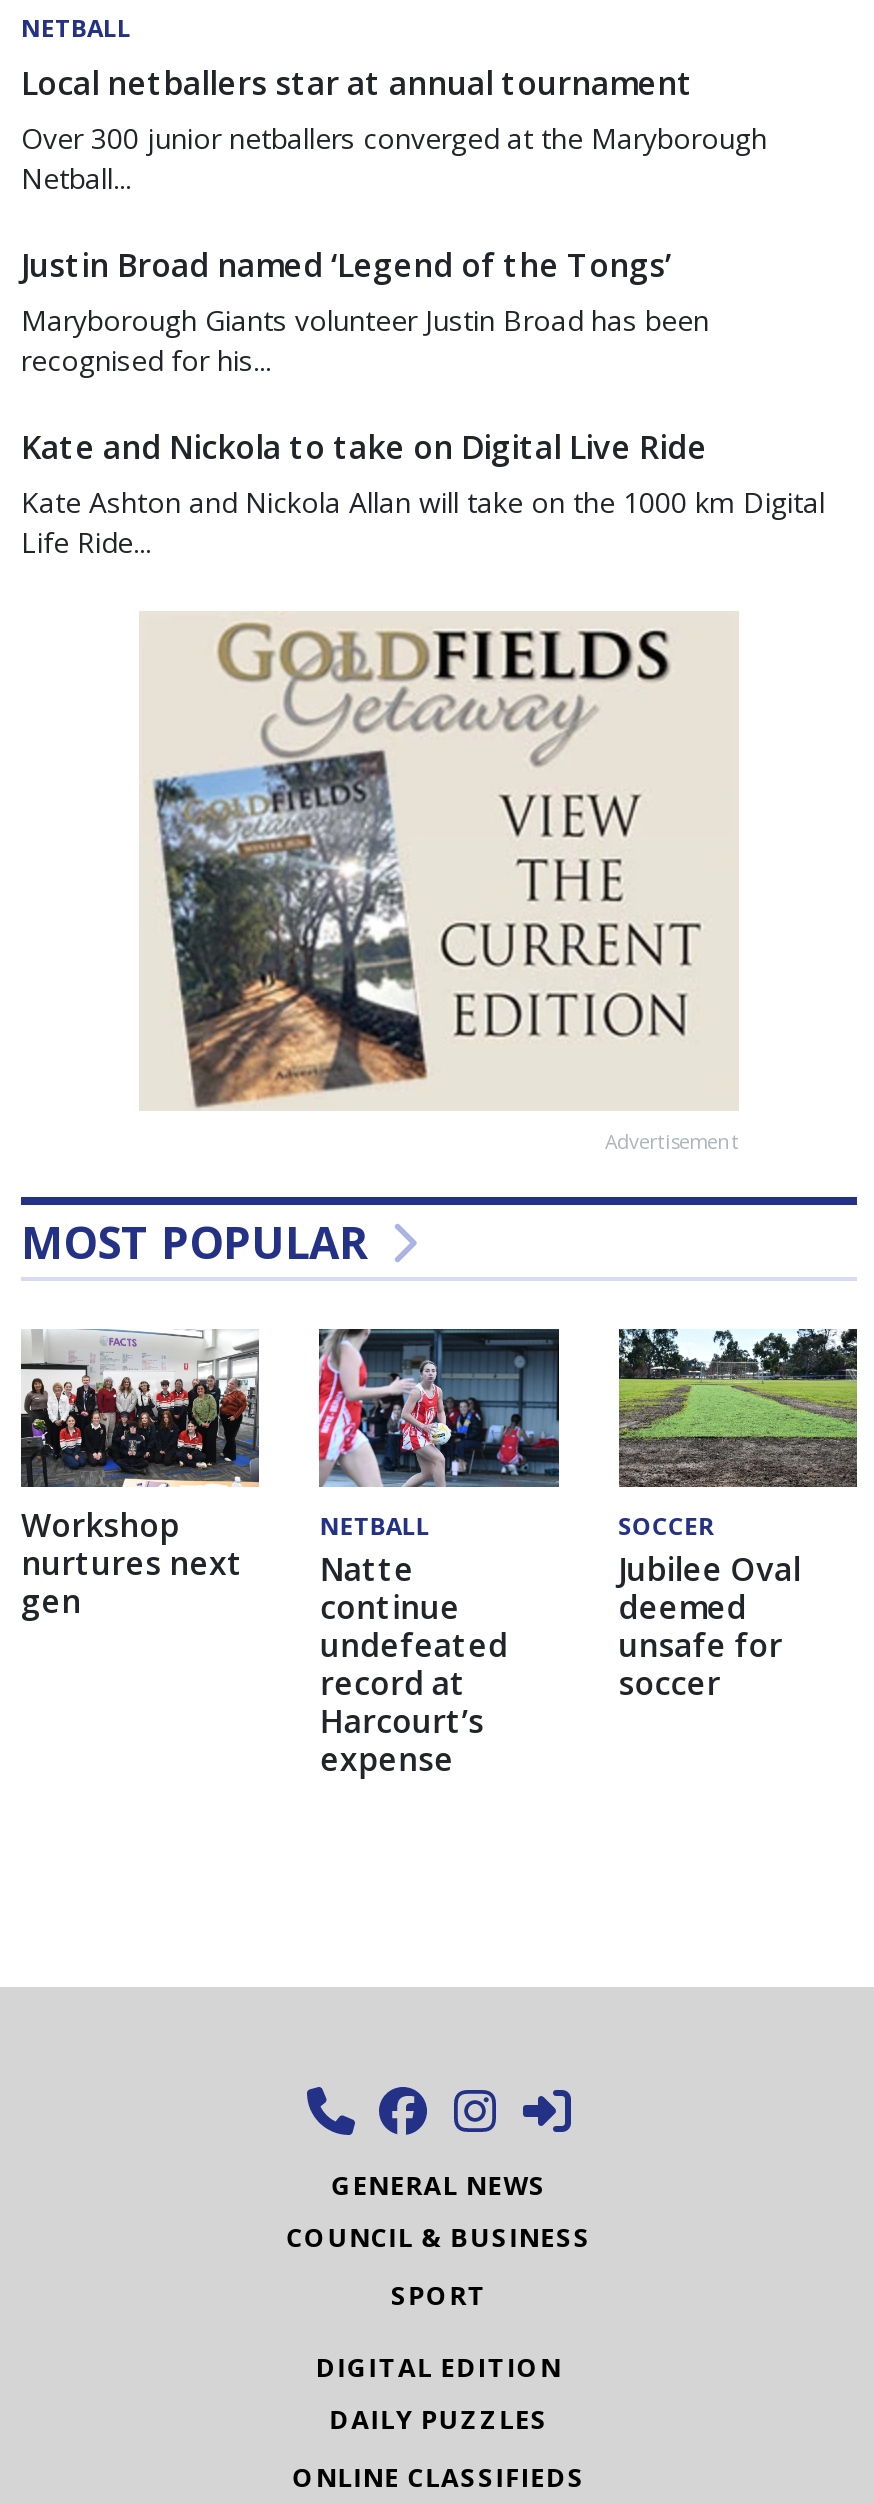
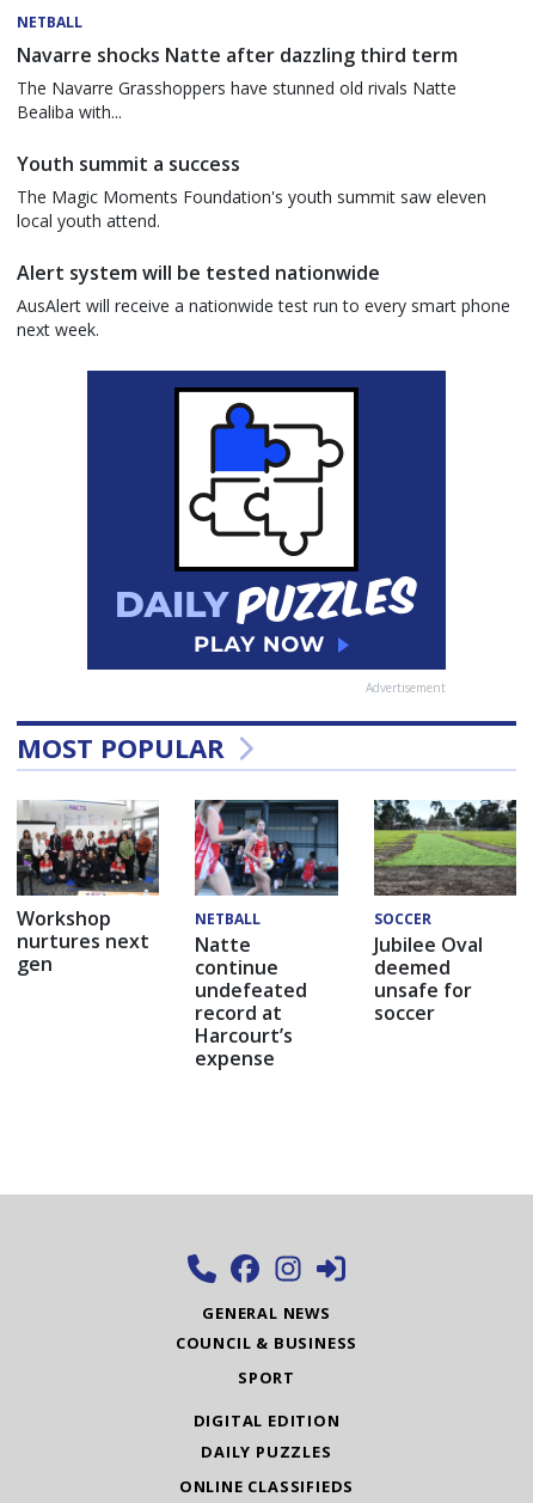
[21,61,767,197] Local netballers star at annual tournament | Over 300 junior netballers converged at the Maryborough | Netball... -> [17,42,458,123] Navarre shocks Natte after dazzling third term | The Navarre Grasshoppers have stunned old rivals Natte | Bealiba with...
[21,243,709,379] Justin Broad named ‘Legend of the Tongs’ | Maryborough Giants volunteer Justin Broad has been | recognised for his... -> [17,151,486,232] Youth summit a success | The Magic Moments Foundation's youth summit saw eleven | local youth attend.
[21,425,825,561] Kate and Nickola to take on Digital Live Ride | Kate Ashton and Nickola Allan will take on the 1000 km Digital | Life Ride... -> [17,259,510,341] Alert system will be tested nationwide | AusAlert will receive a nationwide test run to every smart phone | next week.
[139,611,739,1111] [image] -> [86,369,447,671] [image]

